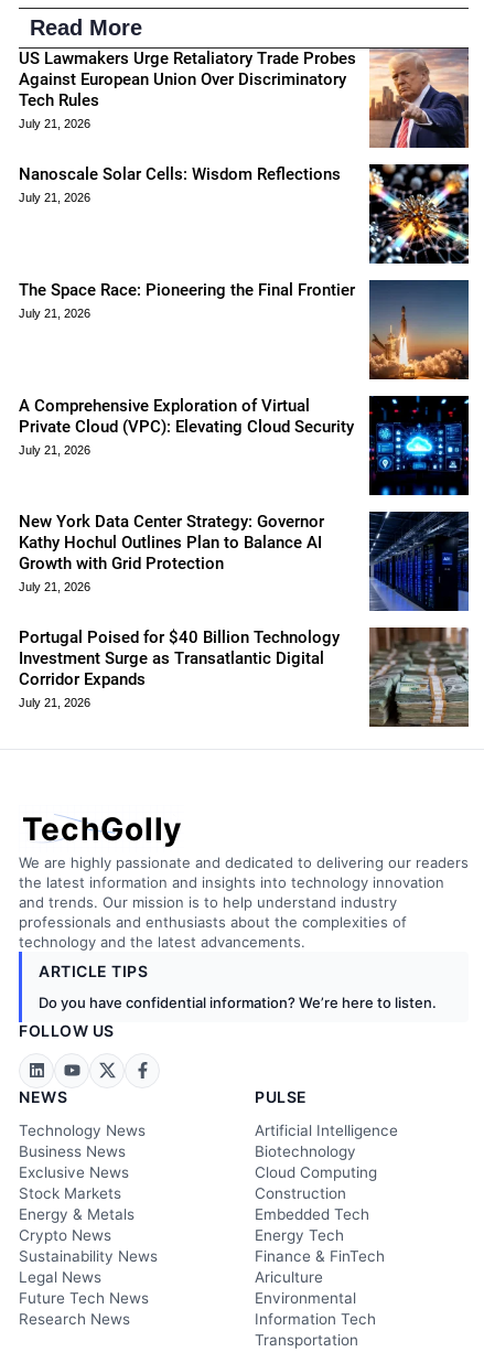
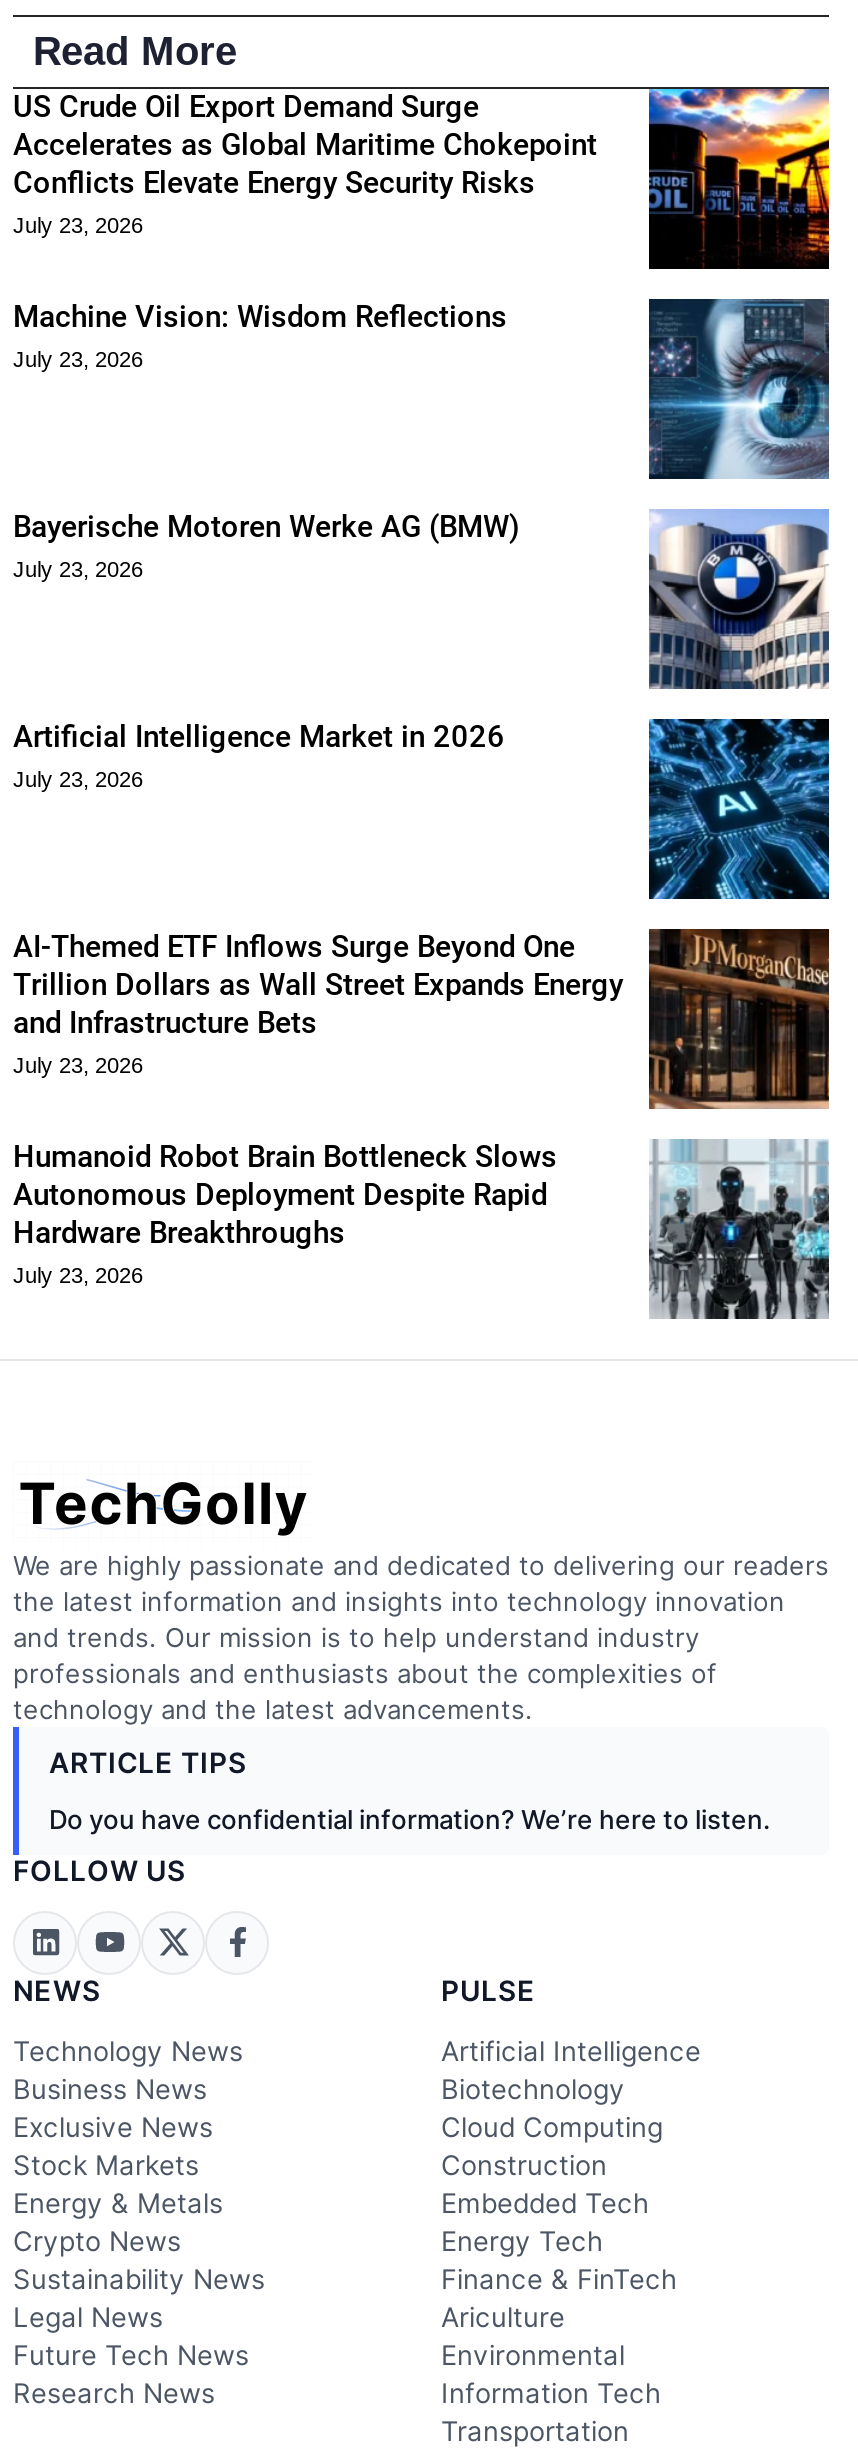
[19,47,470,149] [image] | US Lawmakers Urge Retaliatory Trade Probes | Against European Union Over Discriminatory | Tech Rules | July 21, 2026 -> [13,87,831,271] [image] | US Crude Oil Export Demand Surge | Accelerates as Global Maritime Chokepoint | Conflicts Elevate Energy Security Risks | July 23, 2026
[19,165,341,204] Nanoscale Solar Cells: Wisdom Reflections | July 21, 2026 -> [13,300,507,372] Machine Vision: Wisdom Reflections | July 23, 2026
[368,163,470,265] [image] -> [647,297,831,481] [image]
[19,280,355,320] The Space Race: Pioneering the Final Frontier | July 21, 2026 -> [13,510,519,582] Bayerische Motoren Werke AG (BMW) | July 23, 2026
[368,279,470,380] [image] -> [647,509,831,691] [image]
[19,396,354,457] A Comprehensive Exploration of Virtual | Private Cloud (VPC): Elevating Cloud Security | July 21, 2026 -> [13,720,505,792] Artificial Intelligence Market in 2026 | July 23, 2026
[368,395,470,496] [image] -> [647,717,831,901] [image]
[19,511,470,612] [image] | New York Data Center Strategy: Governor | Kathy Hochul Outlines Plan to Balance AI | Growth with Grid Protection | July 21, 2026 -> [13,929,831,1111] [image] | AI-Themed ETF Inflows Surge Beyond One | Trillion Dollars as Wall Street Expands Energy | and Infrastructure Bets | July 23, 2026
[19,628,340,709] Portugal Poised for $40 Billion Technology | Investment Surge as Transatlantic Digital | Corridor Expands | July 21, 2026 -> [13,1140,557,1288] Humanoid Robot Brain Bottleneck Slows | Autonomous Deployment Despite Rapid | Hardware Breakthroughs | July 23, 2026
[368,626,469,728] [image] -> [649,1139,829,1319] [image]

